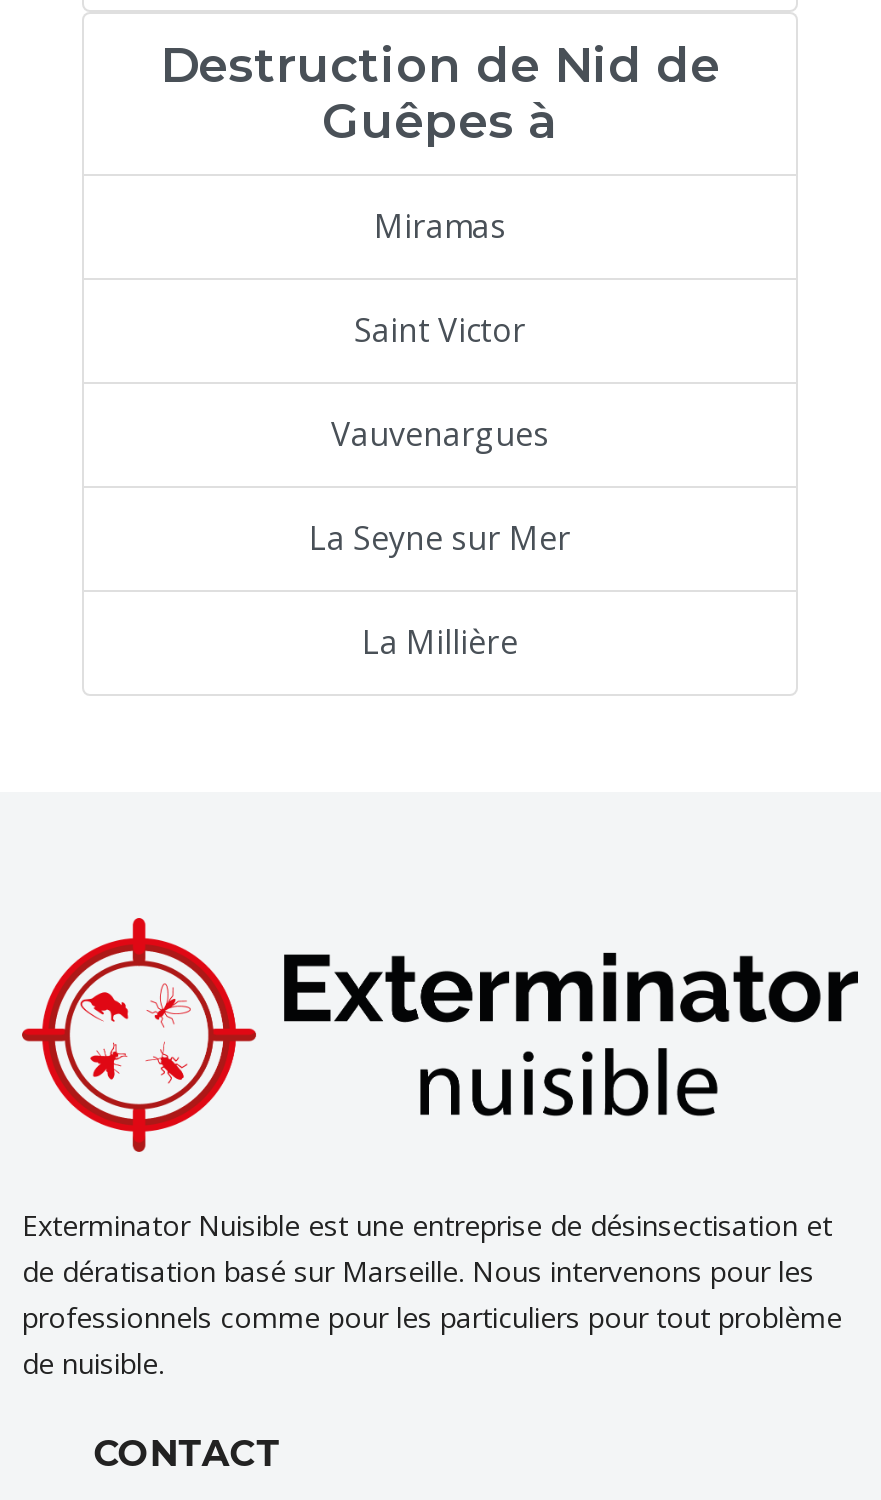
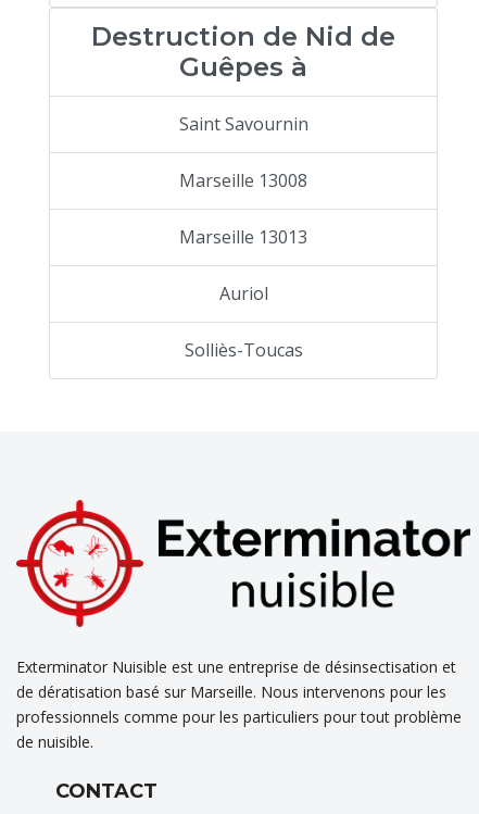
[374,205,506,249] Miramas -> [179,112,308,136] Saint Savournin
[354,309,526,353] Saint Victor -> [179,169,307,193] Marseille 13008
[331,413,549,457] Vauvenargues -> [179,225,307,249] Marseille 13013
[309,517,571,561] La Seyne sur Mer -> [219,282,268,306] Auriol
[362,621,518,665] La Millière -> [184,338,302,362] Solliès-Toucas

